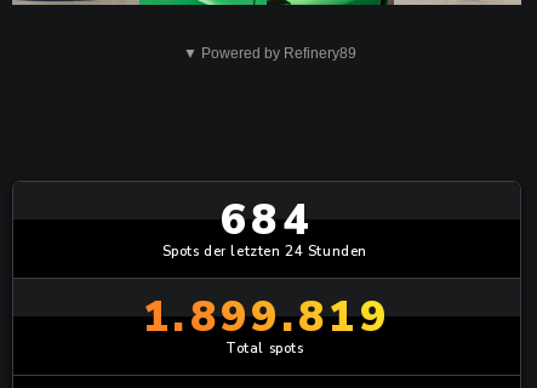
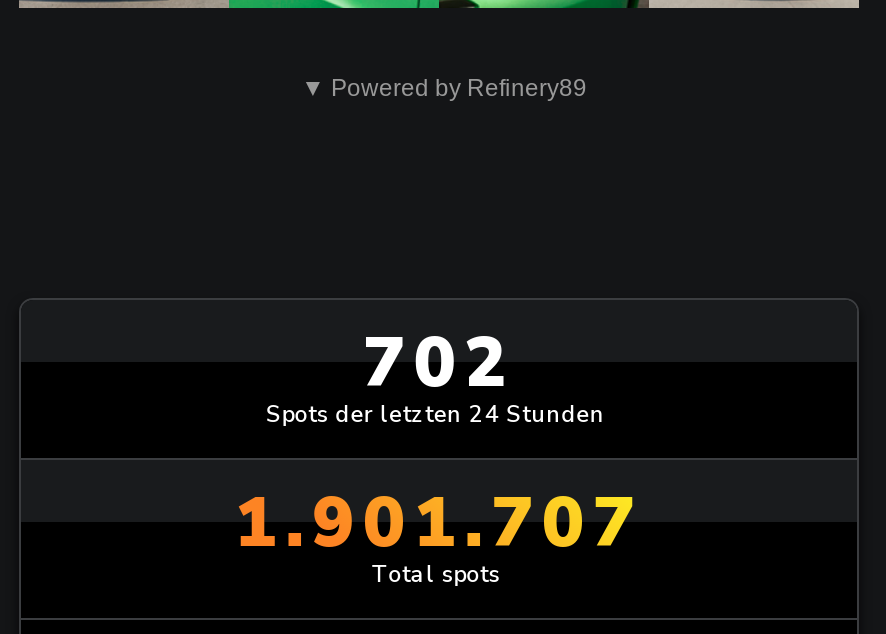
[220,191,313,248] 684 -> [363,316,515,410] 702
[143,288,391,345] 1.899.819 -> [235,476,643,570] 1.901.707

